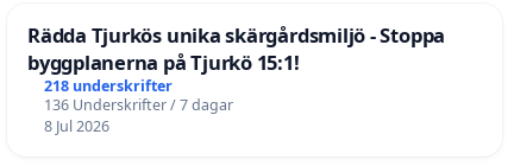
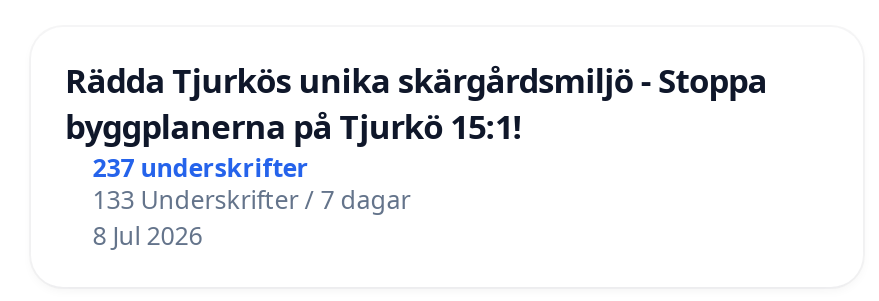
[44,76,172,97] 218 underskrifter -> [93,151,309,185] 237 underskrifter
[44,95,233,116] 136 Underskrifter / 7 dagar -> [93,183,411,217] 133 Underskrifter / 7 dagar

